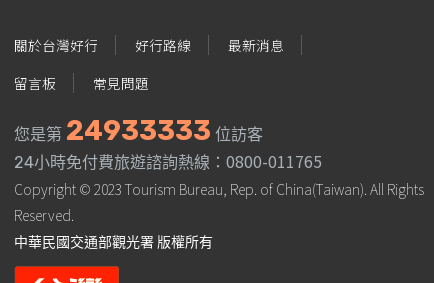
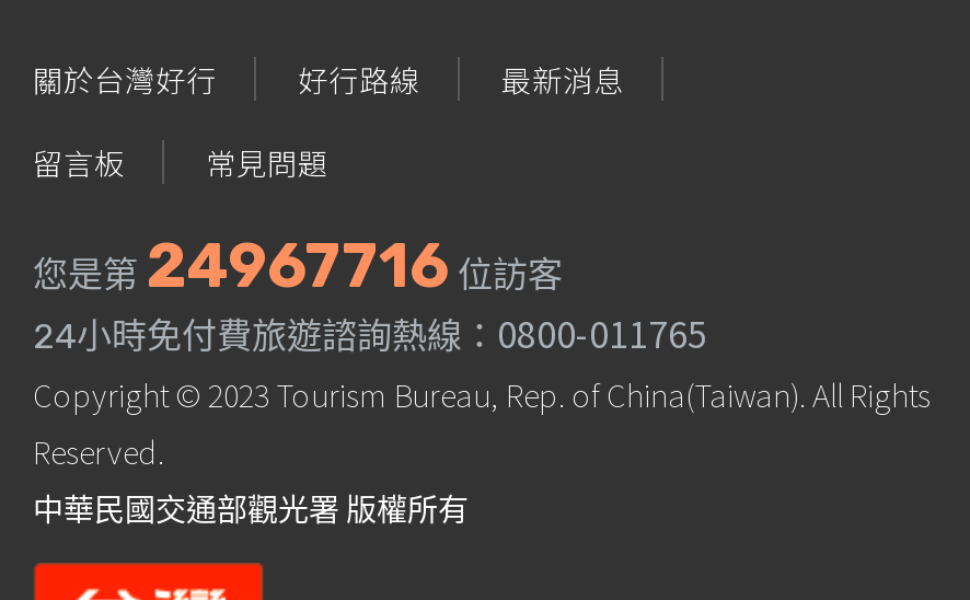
[14,114,263,147] 您是第 24933333 位訪客 -> [33,230,563,302] 您是第 24967716 位訪客

